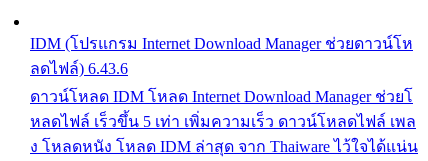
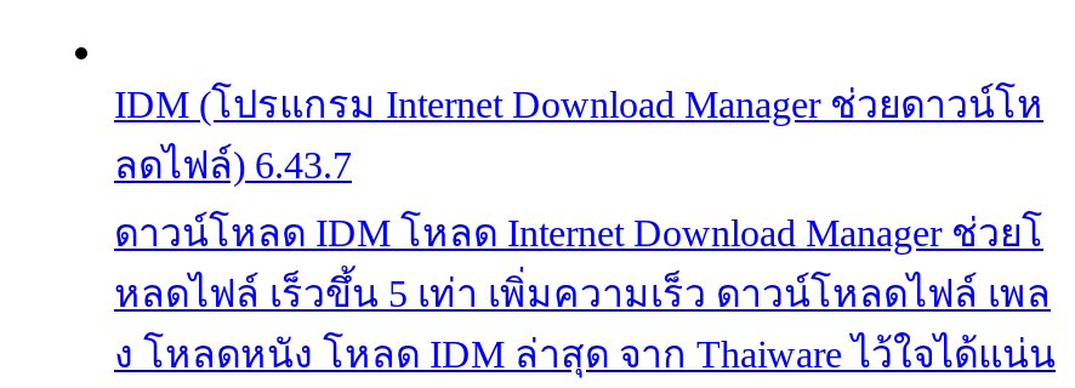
[30,60,128,77] ลดไฟล์) 6.43.6 -> [114,144,352,186] ลดไฟล์) 6.43.7

